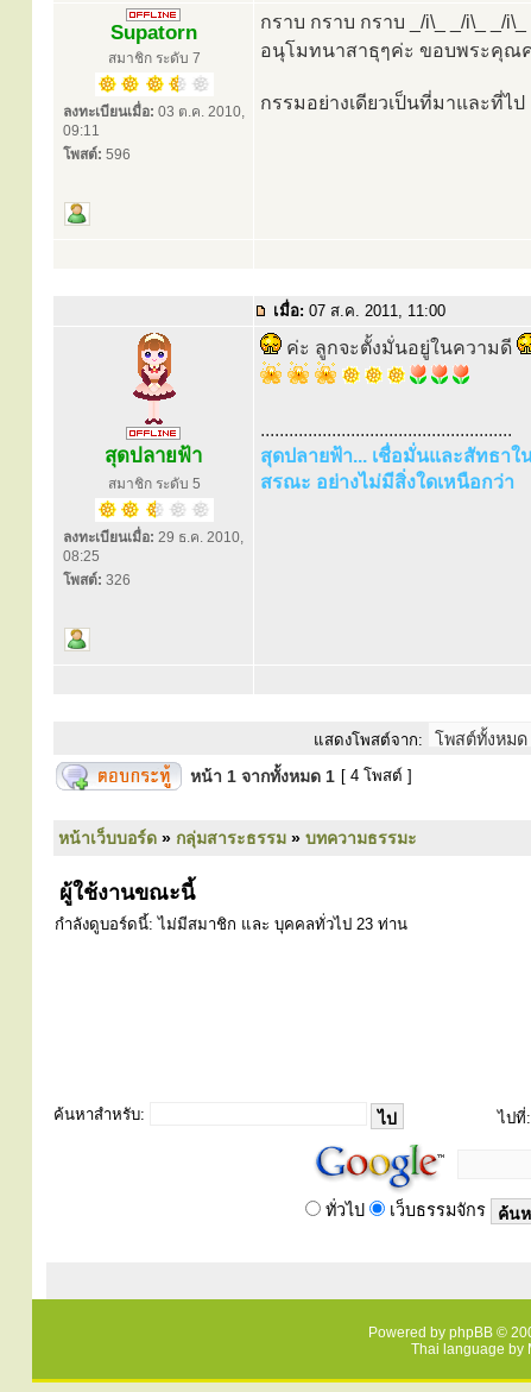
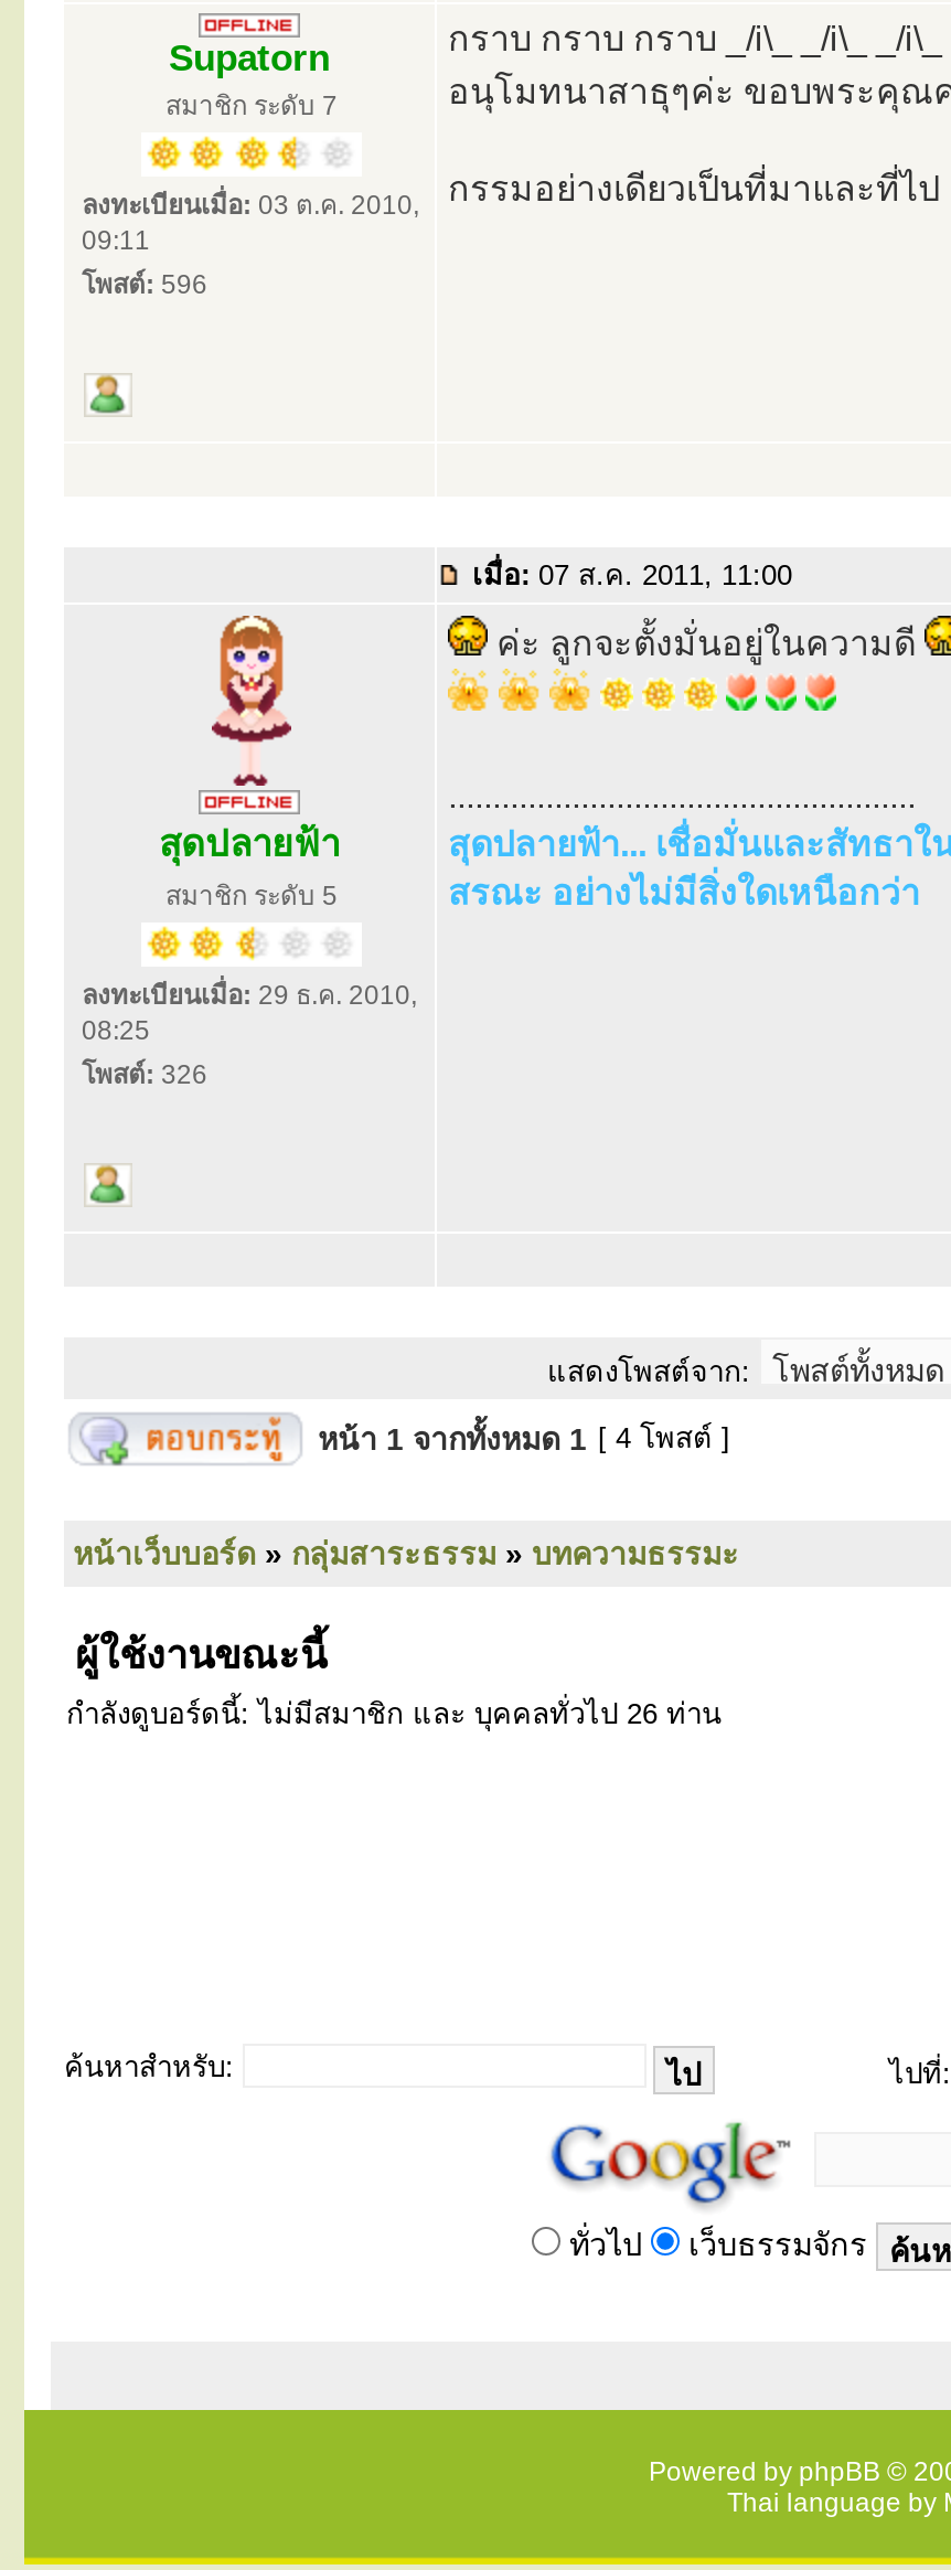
[55,915,407,933] กำลังดูบอร์ดนี้: ไม่มีสมาชิก และ บุคคลทั่วไป 23 ท่าน -> [66,1697,722,1730] กำลังดูบอร์ดนี้: ไม่มีสมาชิก และ บุคคลทั่วไป 26 ท่าน

